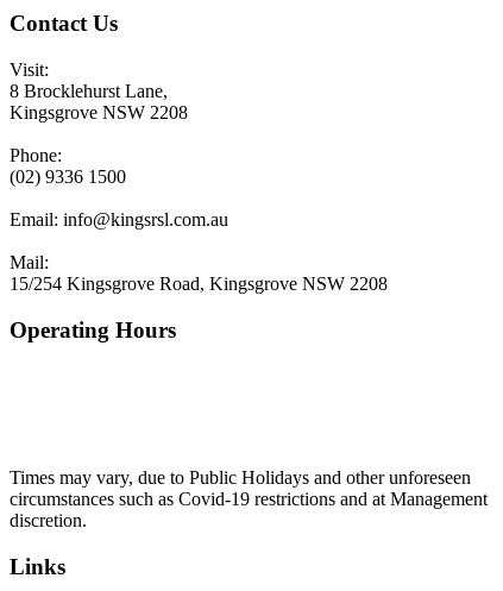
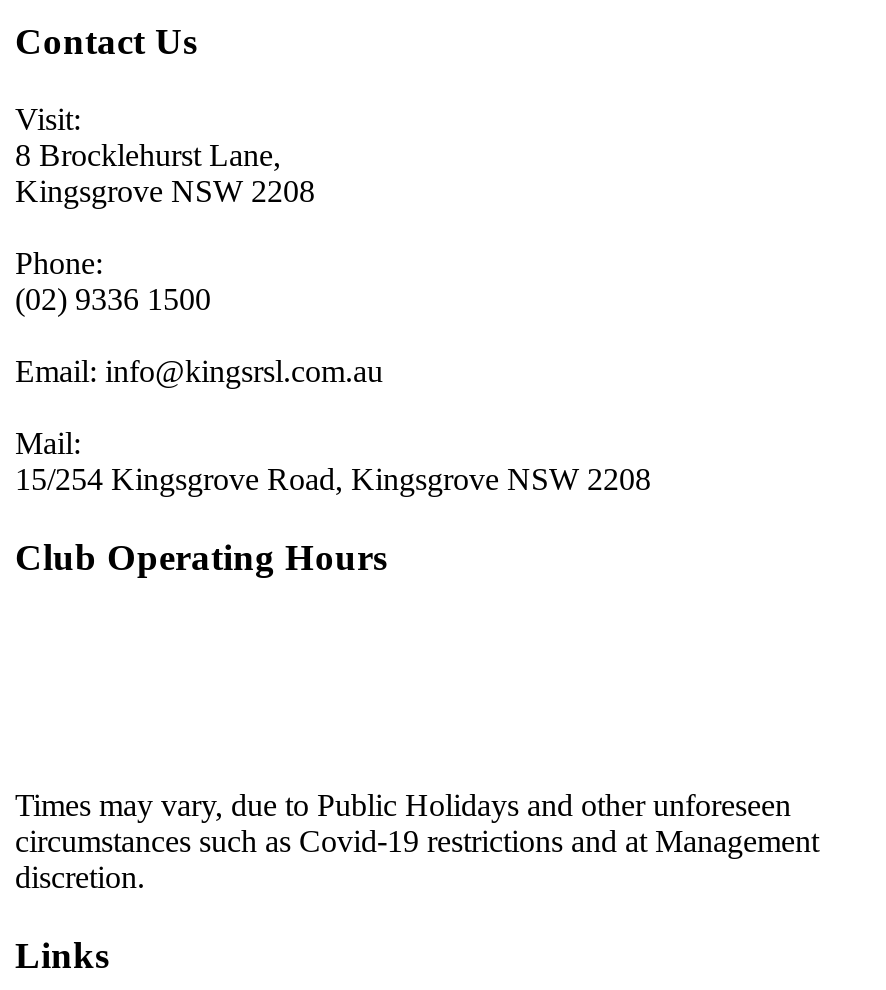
[10,317,176,342] Operating Hours -> [15,535,387,577] Club Operating Hours

